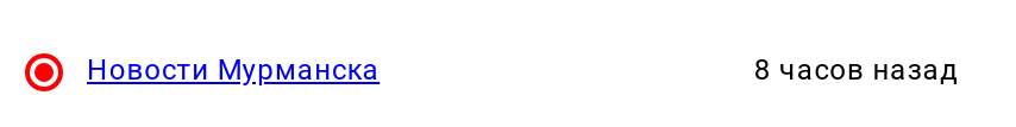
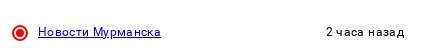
[754,54,958,87] 8 часов назад -> [326,25,404,39] 2 часа назад

